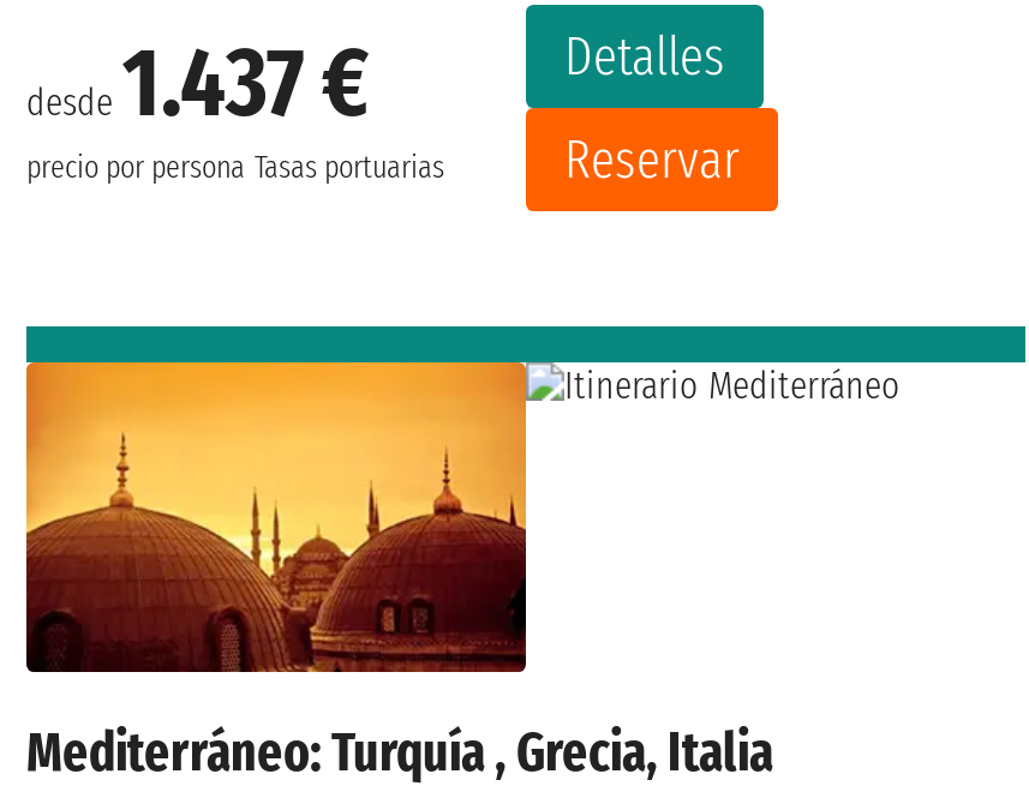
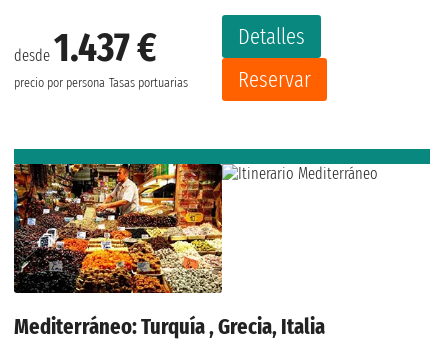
[24,360,528,674] [image] -> [13,163,223,294] [image]

